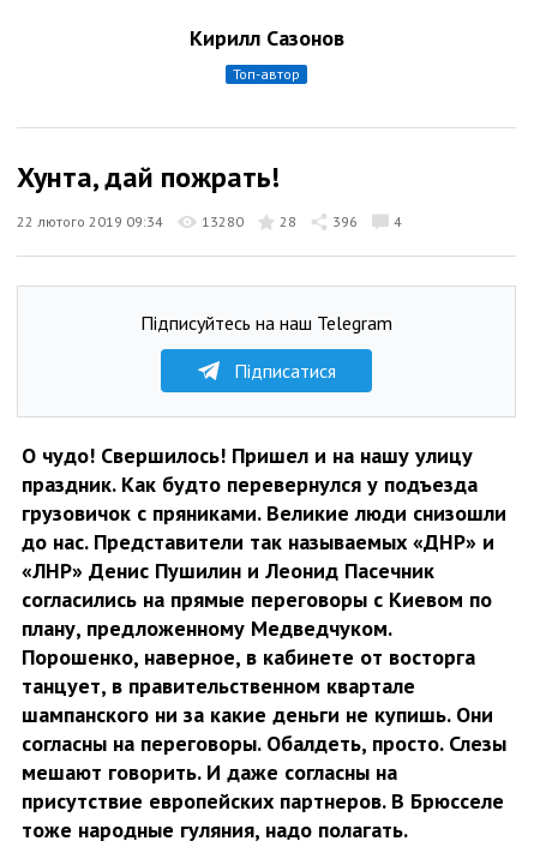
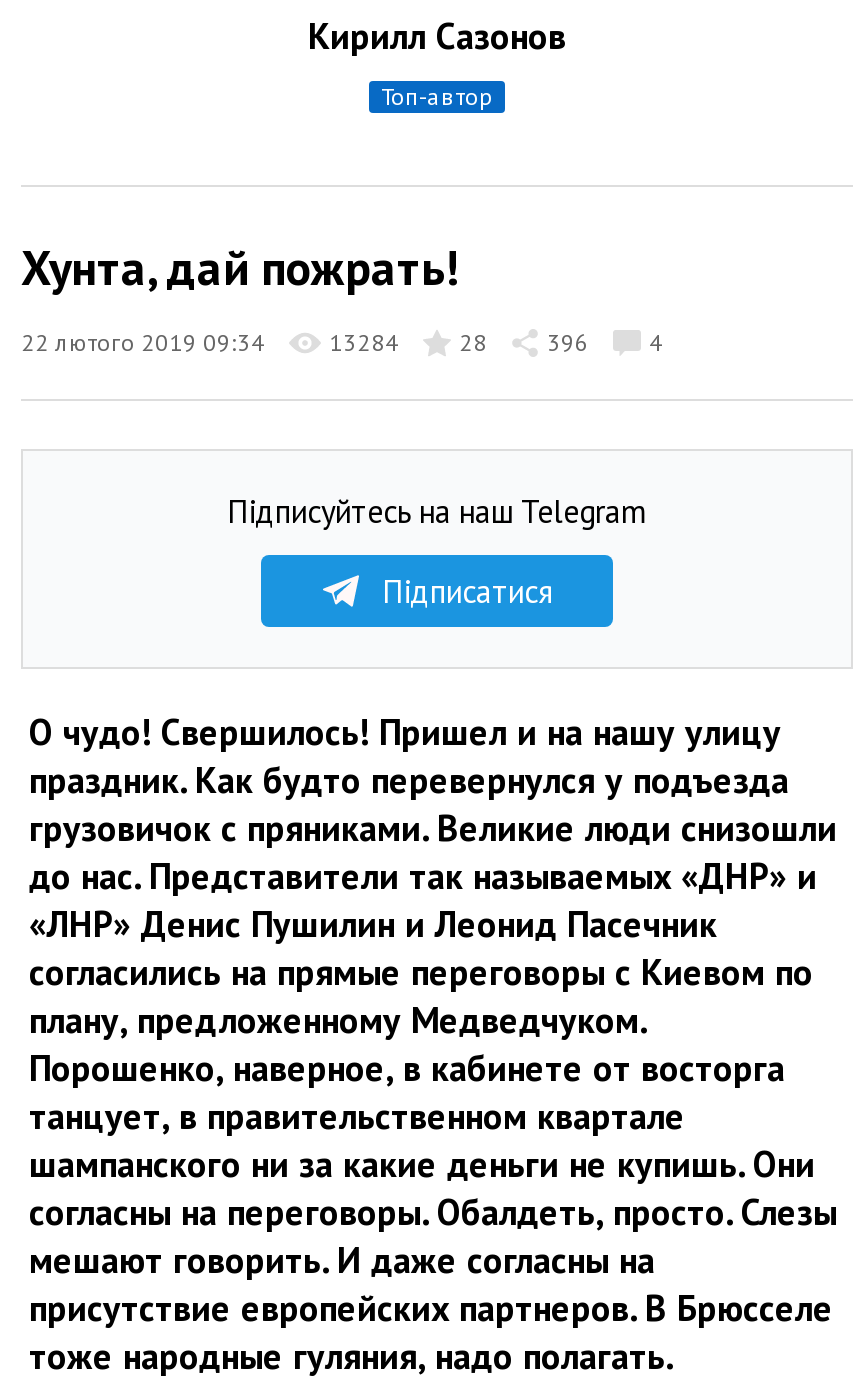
[202,212,402,230] 13280 28 396 4 -> [329,326,663,356] 13284 28 396 4

